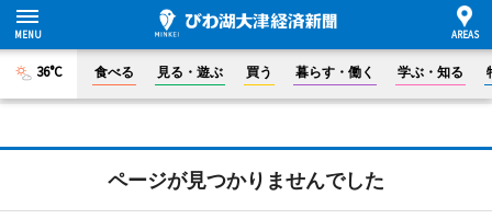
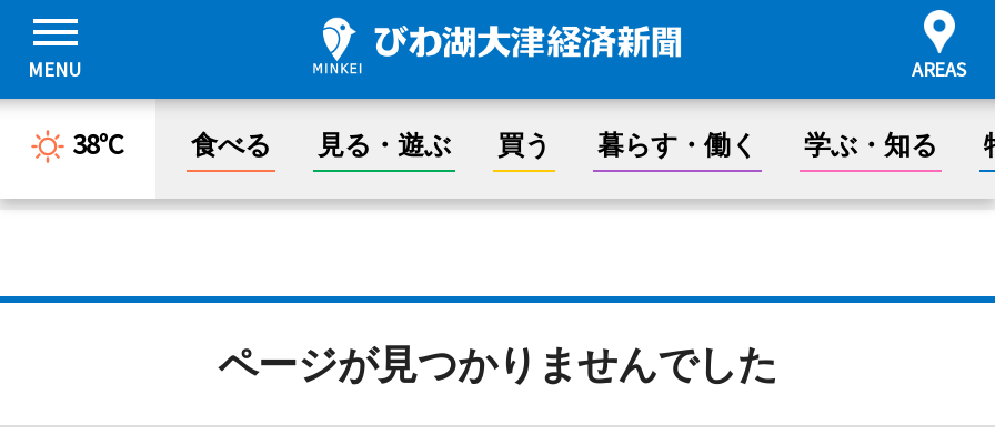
[36,63,62,82] 36°C -> [72,127,125,164] 38°C

